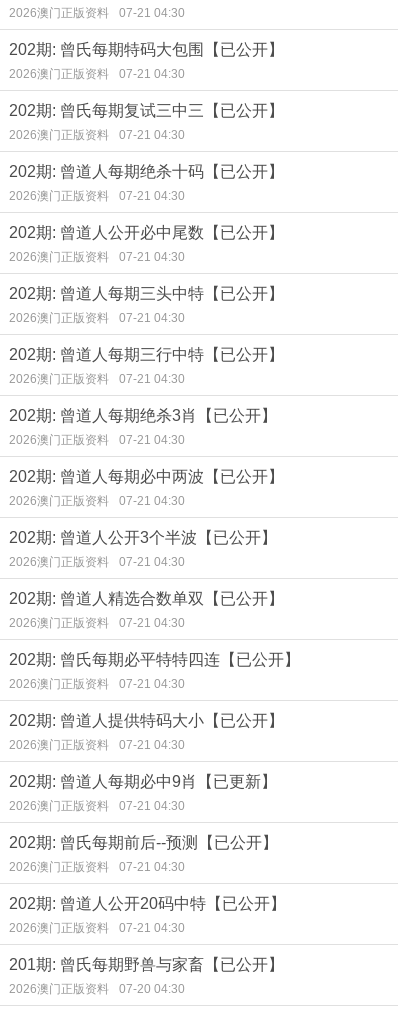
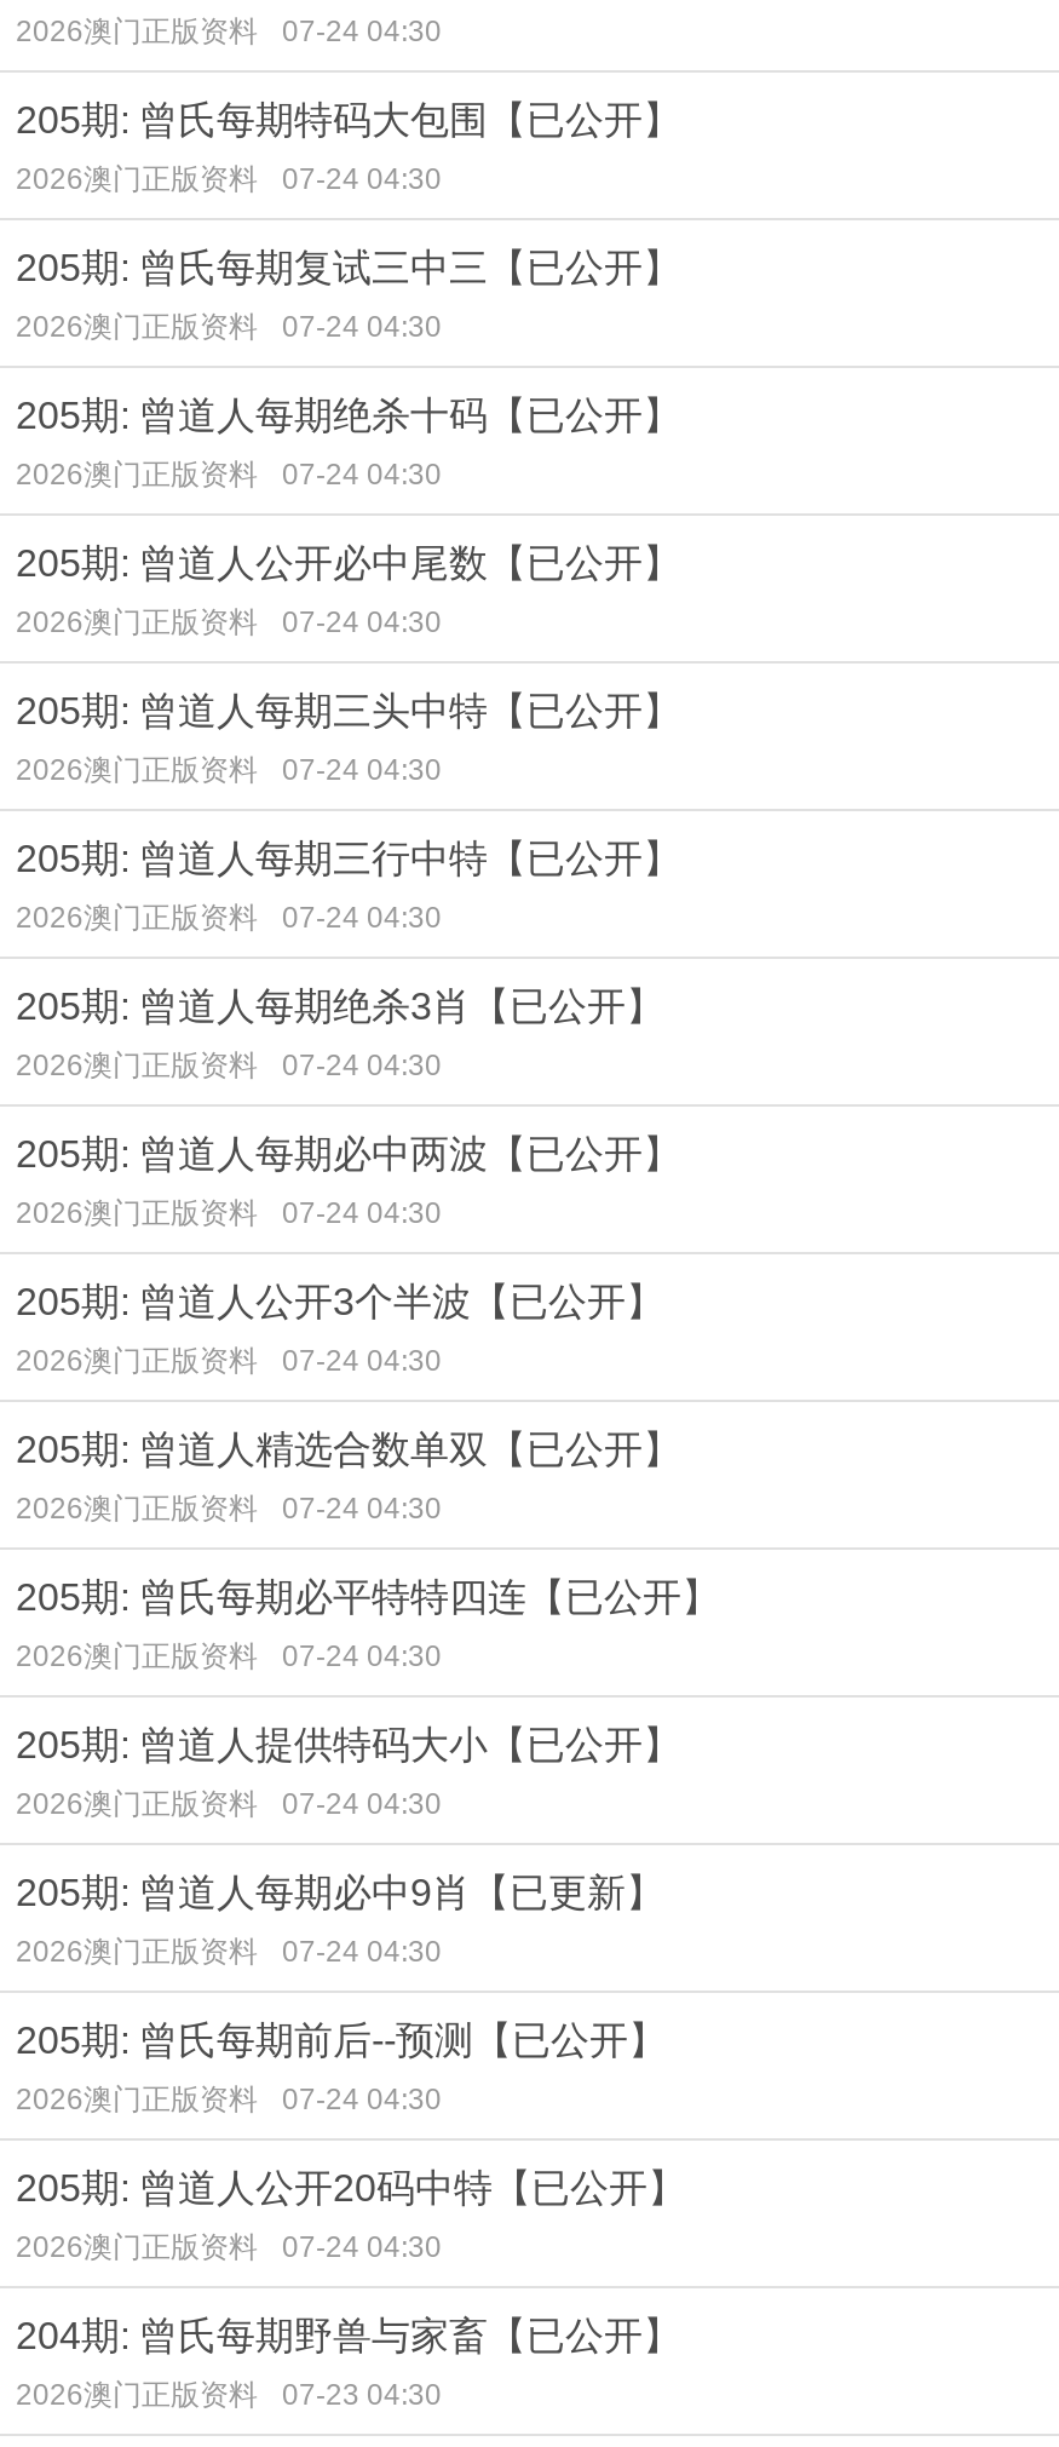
[9,6,185,20] 2026澳门正版资料 07-21 04:30 -> [16,15,442,48] 2026澳门正版资料 07-24 04:30
[9,41,284,58] 202期: 曾氏每期特码大包围【已公开】 -> [16,99,681,140] 205期: 曾氏每期特码大包围【已公开】
[9,67,185,81] 2026澳门正版资料 07-21 04:30 -> [16,162,442,196] 2026澳门正版资料 07-24 04:30
[9,102,284,119] 202期: 曾氏每期复试三中三【已公开】 -> [16,247,681,288] 205期: 曾氏每期复试三中三【已公开】
[9,128,185,142] 2026澳门正版资料 07-21 04:30 -> [16,310,442,344] 2026澳门正版资料 07-24 04:30
[9,163,284,180] 202期: 曾道人每期绝杀十码【已公开】 -> [16,395,681,436] 205期: 曾道人每期绝杀十码【已公开】
[9,189,185,203] 2026澳门正版资料 07-21 04:30 -> [16,458,442,492] 2026澳门正版资料 07-24 04:30
[9,224,284,241] 202期: 曾道人公开必中尾数【已公开】 -> [16,542,681,584] 205期: 曾道人公开必中尾数【已公开】
[9,250,185,264] 2026澳门正版资料 07-21 04:30 -> [16,605,442,639] 2026澳门正版资料 07-24 04:30
[9,285,284,302] 202期: 曾道人每期三头中特【已公开】 -> [16,690,681,731] 205期: 曾道人每期三头中特【已公开】
[9,311,185,325] 2026澳门正版资料 07-21 04:30 -> [16,753,442,787] 2026澳门正版资料 07-24 04:30
[9,346,284,363] 202期: 曾道人每期三行中特【已公开】 -> [16,838,681,879] 205期: 曾道人每期三行中特【已公开】
[9,372,185,386] 2026澳门正版资料 07-21 04:30 -> [16,901,442,935] 2026澳门正版资料 07-24 04:30
[9,407,277,424] 202期: 曾道人每期绝杀3肖【已公开】 -> [16,986,664,1027] 205期: 曾道人每期绝杀3肖【已公开】
[9,433,185,447] 2026澳门正版资料 07-21 04:30 -> [16,1049,442,1082] 2026澳门正版资料 07-24 04:30
[9,468,284,485] 202期: 曾道人每期必中两波【已公开】 -> [16,1133,681,1174] 205期: 曾道人每期必中两波【已公开】
[9,494,185,508] 2026澳门正版资料 07-21 04:30 -> [16,1196,442,1230] 2026澳门正版资料 07-24 04:30
[9,529,277,546] 202期: 曾道人公开3个半波【已公开】 -> [16,1281,664,1322] 205期: 曾道人公开3个半波【已公开】
[9,555,185,569] 2026澳门正版资料 07-21 04:30 -> [16,1344,442,1378] 2026澳门正版资料 07-24 04:30
[9,590,284,607] 202期: 曾道人精选合数单双【已公开】 -> [16,1429,681,1470] 205期: 曾道人精选合数单双【已公开】
[9,616,185,630] 2026澳门正版资料 07-21 04:30 -> [16,1492,442,1526] 2026澳门正版资料 07-24 04:30
[9,651,300,668] 202期: 曾氏每期必平特特四连【已公开】 -> [16,1576,720,1618] 205期: 曾氏每期必平特特四连【已公开】
[9,677,185,691] 2026澳门正版资料 07-21 04:30 -> [16,1639,442,1673] 2026澳门正版资料 07-24 04:30
[9,712,284,729] 202期: 曾道人提供特码大小【已公开】 -> [16,1724,681,1765] 205期: 曾道人提供特码大小【已公开】
[9,738,185,752] 2026澳门正版资料 07-21 04:30 -> [16,1787,442,1821] 2026澳门正版资料 07-24 04:30
[9,773,277,790] 202期: 曾道人每期必中9肖【已更新】 -> [16,1872,664,1913] 205期: 曾道人每期必中9肖【已更新】
[9,799,185,813] 2026澳门正版资料 07-21 04:30 -> [16,1935,442,1969] 2026澳门正版资料 07-24 04:30
[9,834,278,851] 202期: 曾氏每期前后--预测【已公开】 -> [16,2020,667,2061] 205期: 曾氏每期前后--预测【已公开】
[9,860,185,874] 2026澳门正版资料 07-21 04:30 -> [16,2083,442,2116] 2026澳门正版资料 07-24 04:30
[9,895,286,912] 202期: 曾道人公开20码中特【已公开】 -> [16,2167,686,2208] 205期: 曾道人公开20码中特【已公开】
[9,921,185,935] 2026澳门正版资料 07-21 04:30 -> [16,2230,442,2264] 2026澳门正版资料 07-24 04:30
[9,956,284,973] 201期: 曾氏每期野兽与家畜【已公开】 -> [16,2315,681,2356] 204期: 曾氏每期野兽与家畜【已公开】
[9,982,185,996] 2026澳门正版资料 07-20 04:30 -> [16,2378,442,2412] 2026澳门正版资料 07-23 04:30

